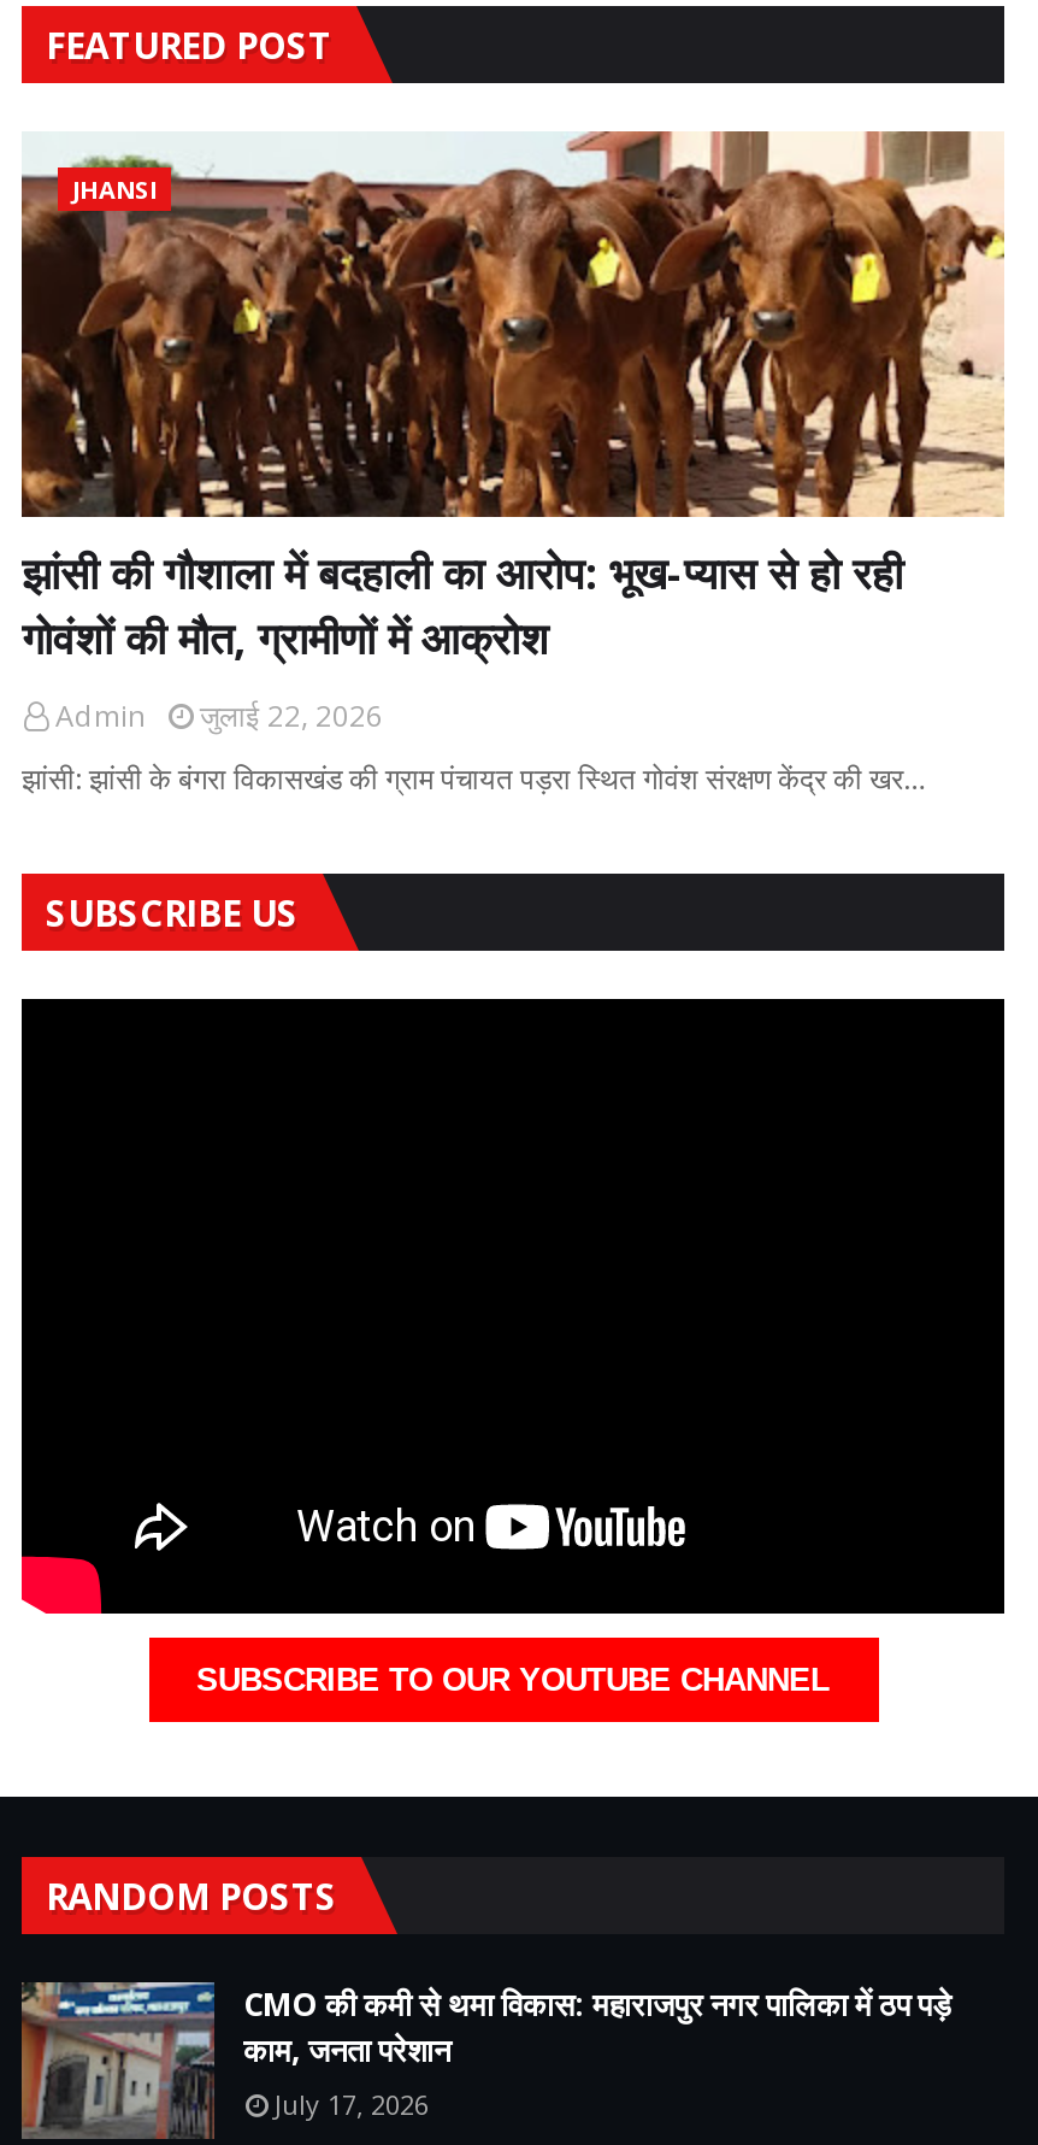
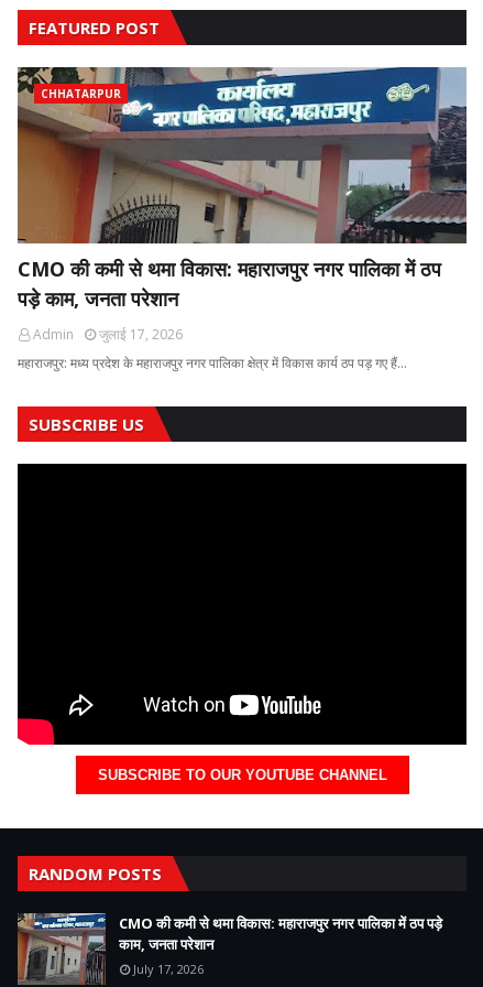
[22,129,1007,519] [image] | JHANSI -> [17,66,468,245] [image] | CHHATARPUR
[22,543,903,666] झांसी की गौशाला में बदहाली का आरोप: भूख-प्यास से हो रही | गोवंशों की मौत, ग्रामीणों में आक्रोश -> [18,256,441,312] CMO की कमी से थमा विकास: महाराजपुर नगर पालिका में ठप | पड़े काम, जनता परेशान
[55,695,383,736] Admin जुलाई 22, 2026 -> [33,325,183,344] Admin जुलाई 17, 2026
[22,758,925,799] झांसी: झांसी के बंगरा विकासखंड की ग्राम पंचायत पड़रा स्थित गोवंश संरक्षण केंद्र की खर… -> [18,354,407,372] महाराजपुर: मध्य प्रदेश के महाराजपुर नगर पालिका क्षेत्र में विकास कार्य ठप पड़ गए हैं…

